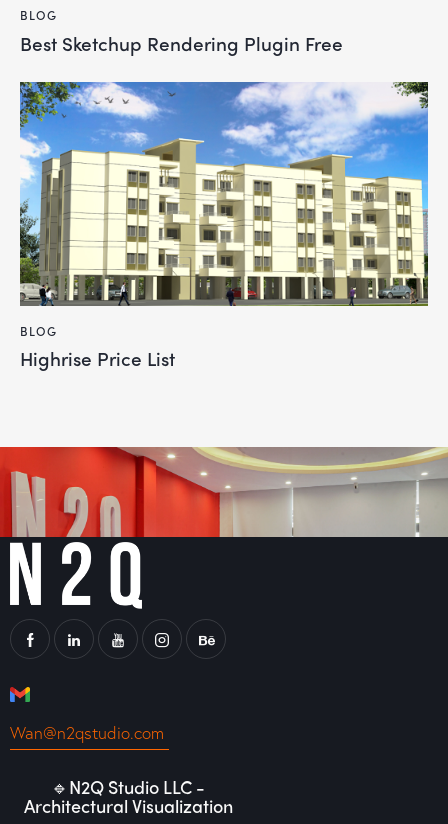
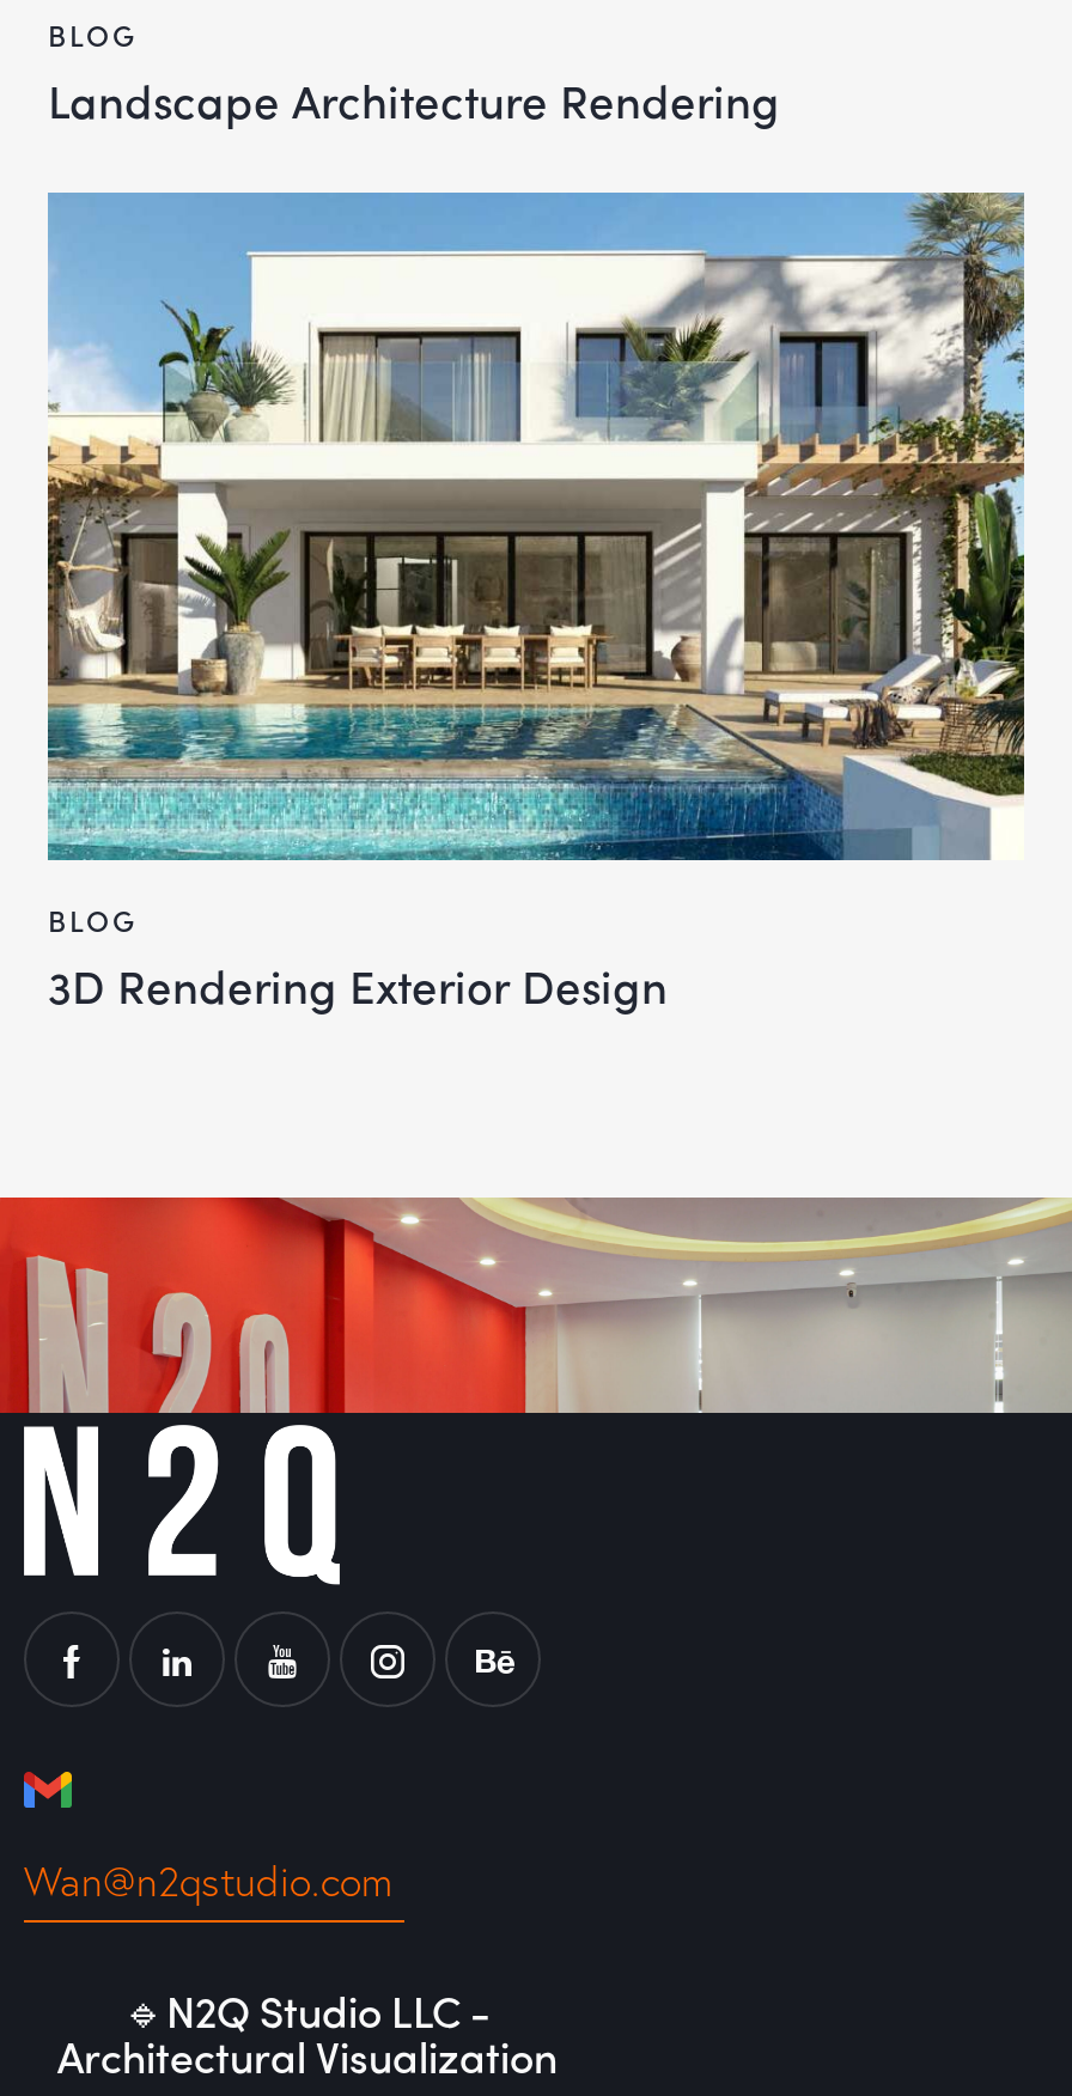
[20,29,343,57] Best Sketchup Rendering Plugin Free -> [48,66,780,133] Landscape Architecture Rendering
[19,81,429,372] [image] | Highrise Price List -> [45,190,1027,1018] [image] | 3D Rendering Exterior Design

